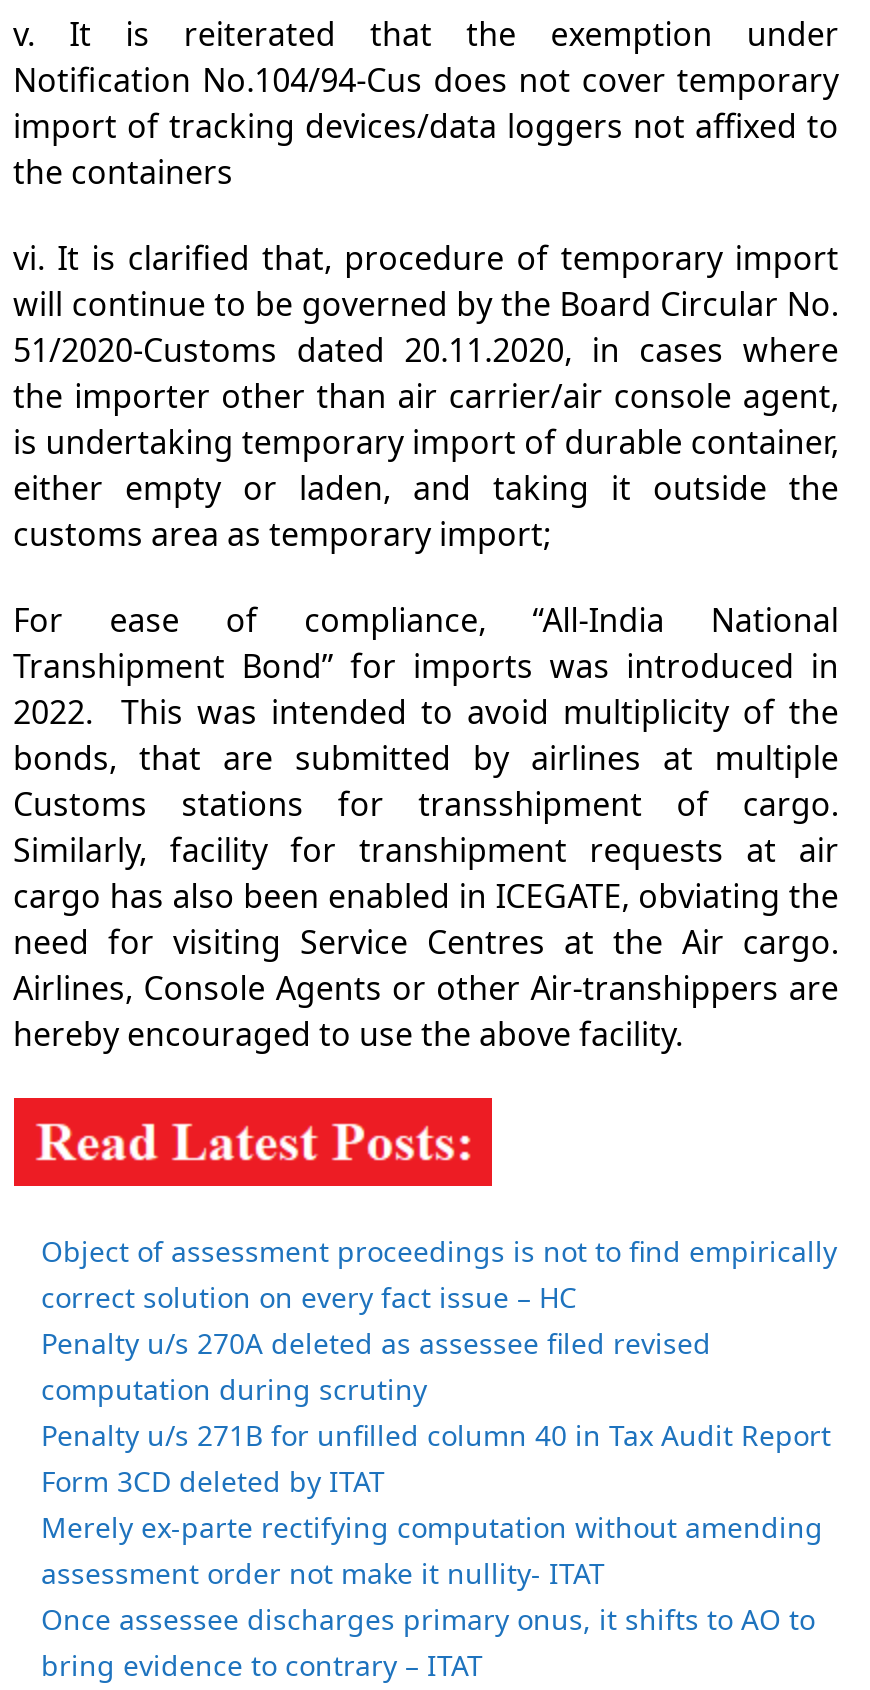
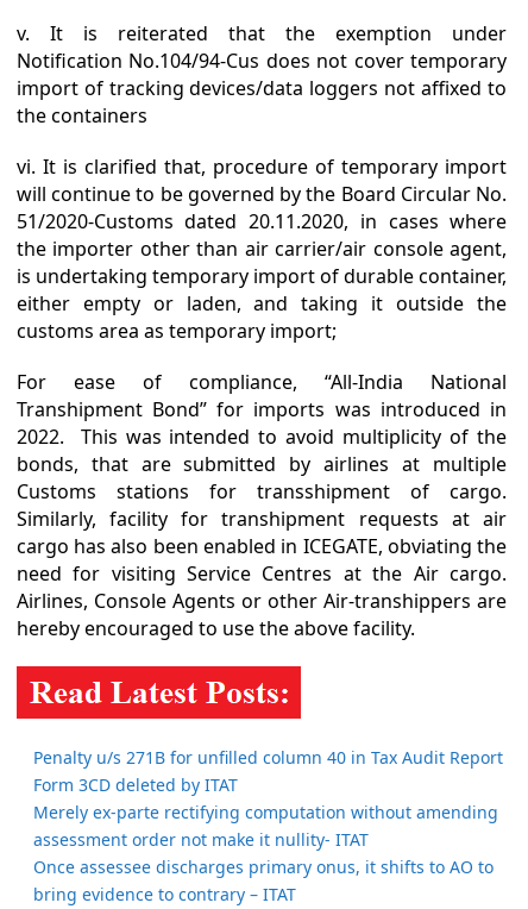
[41,1232,837,1408] Object of assessment proceedings is not to find empirically | correct solution on every fact issue – HC | Penalty u/s 270A deleted as assessee filed revised | computation during scrutiny -> none

